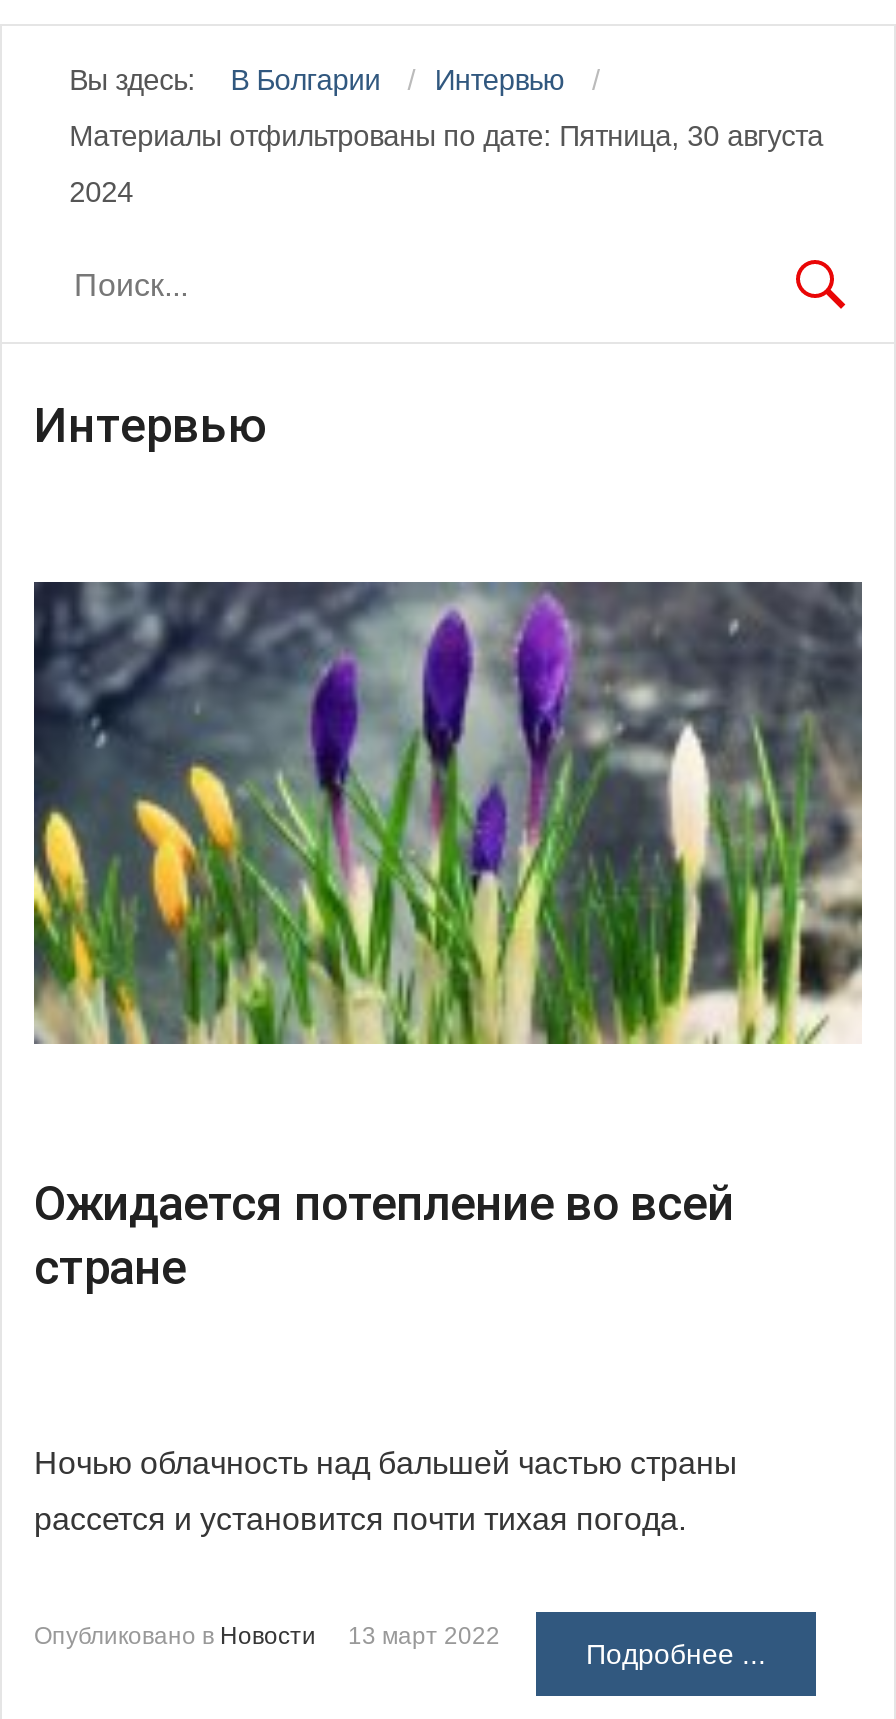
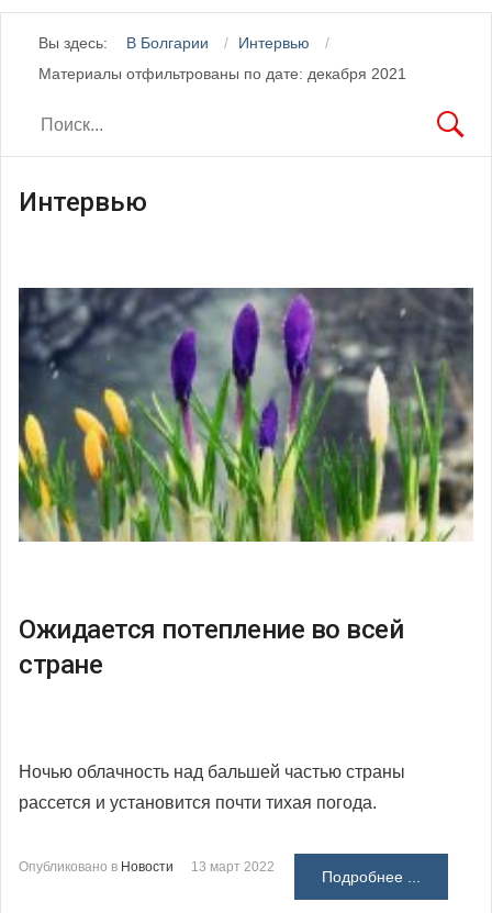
[69,120,823,208] Материалы отфильтрованы по дате: Пятница, 30 августа | 2024 -> [38,65,406,82] Материалы отфильтрованы по дате: декабря 2021

